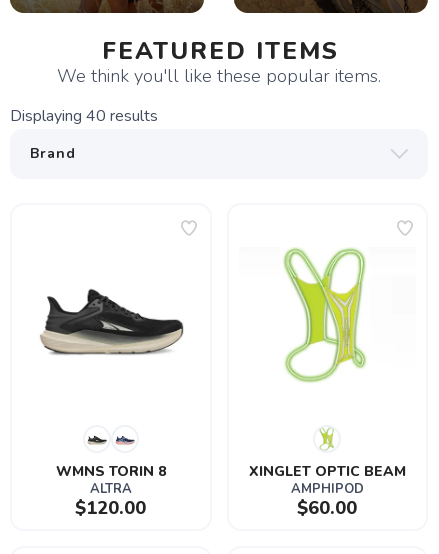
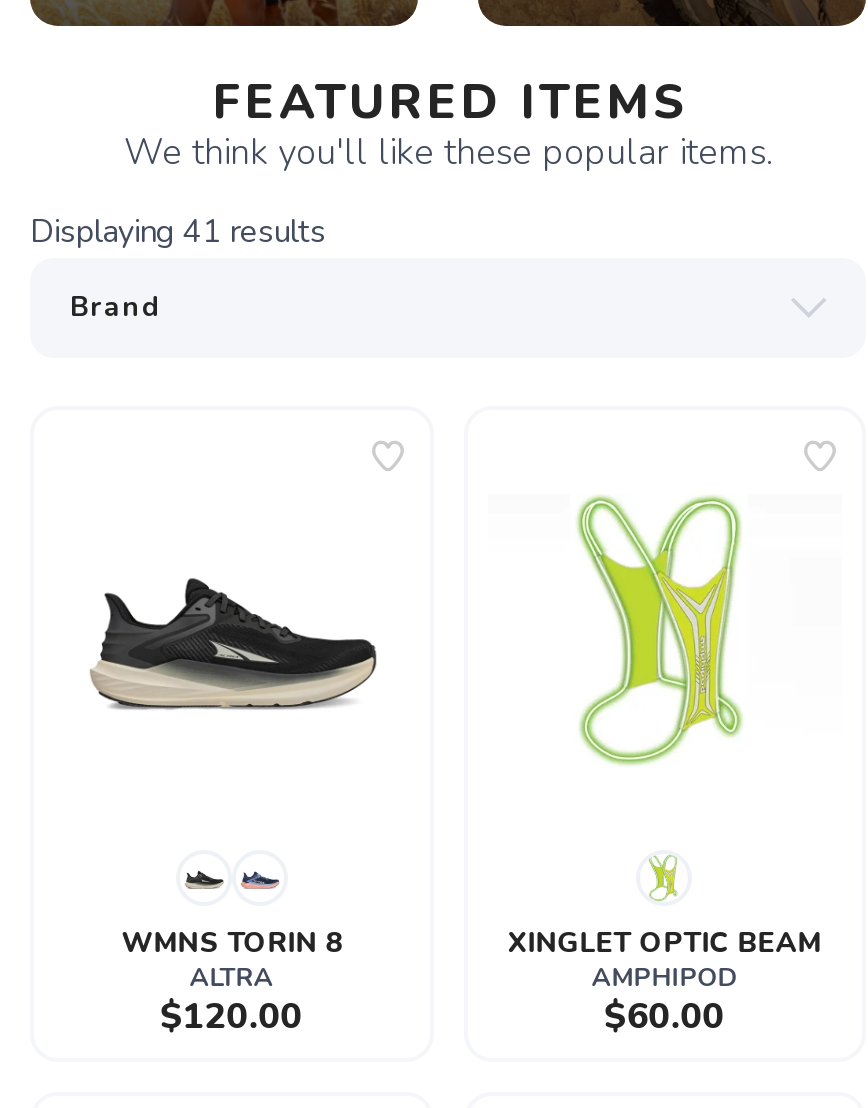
[10,105,158,127] Displaying 40 results -> [30,210,326,254] Displaying 41 results

